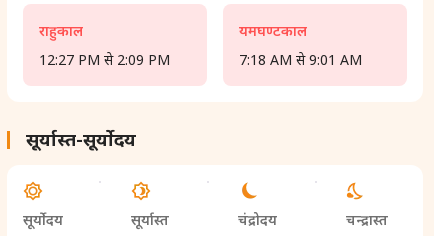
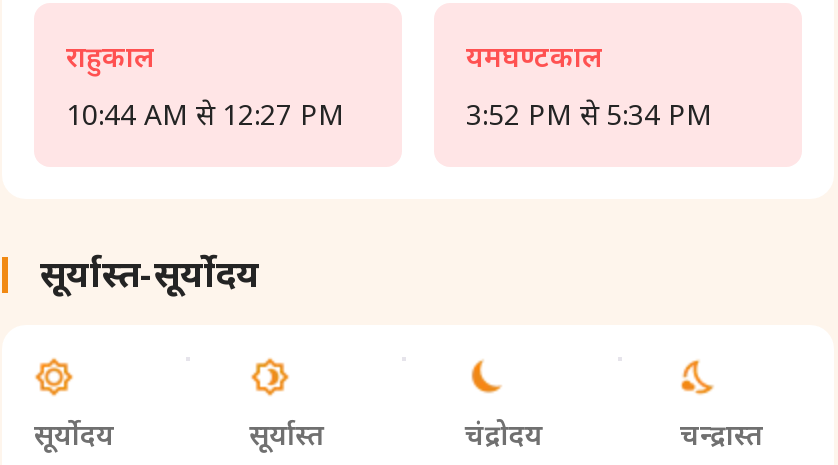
[39,50,170,69] 12:27 PM से 2:09 PM -> [66,95,344,133] 10:44 AM से 12:27 PM
[239,50,362,69] 7:18 AM से 9:01 AM -> [466,95,712,133] 3:52 PM से 5:34 PM

